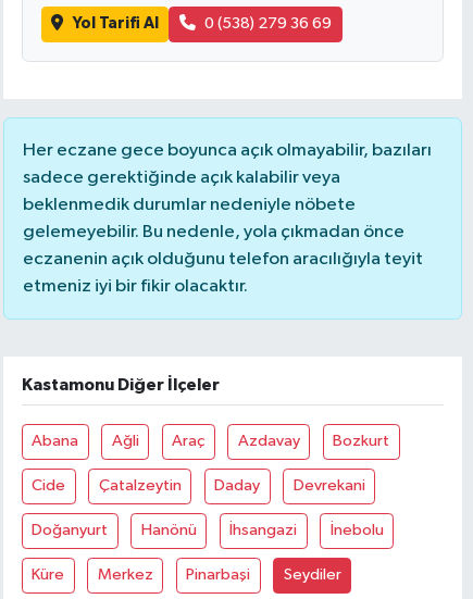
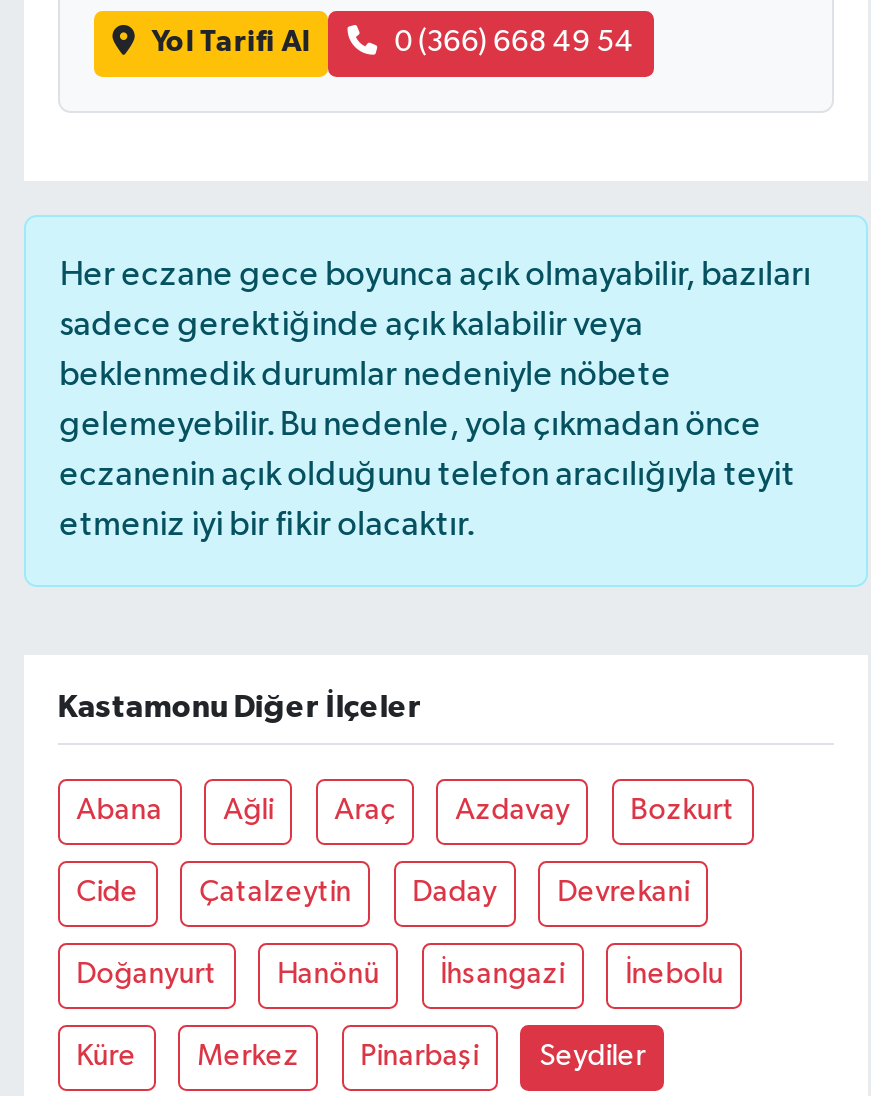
[205,16,332,32] 0 (538) 279 36 69 -> [394,28,634,58] 0 (366) 668 49 54

